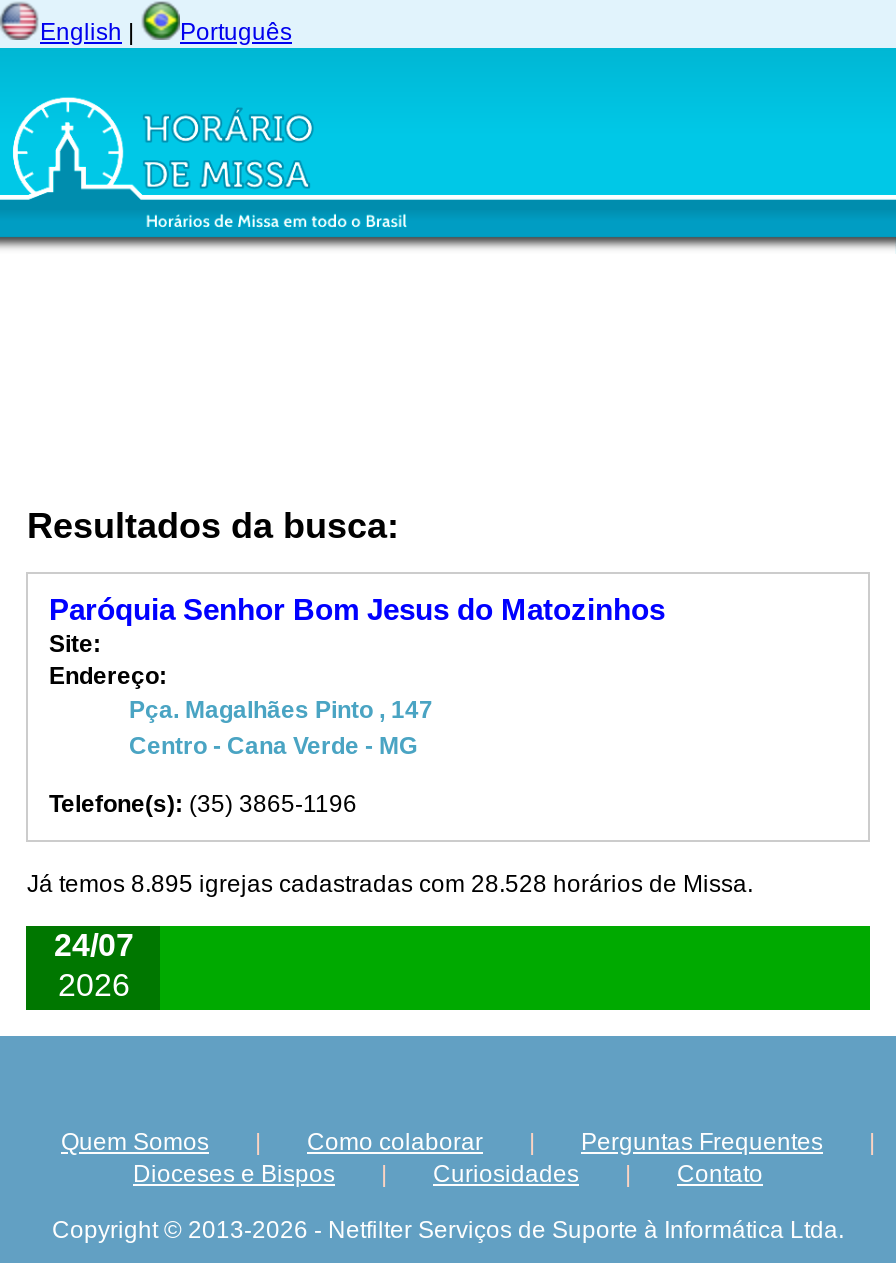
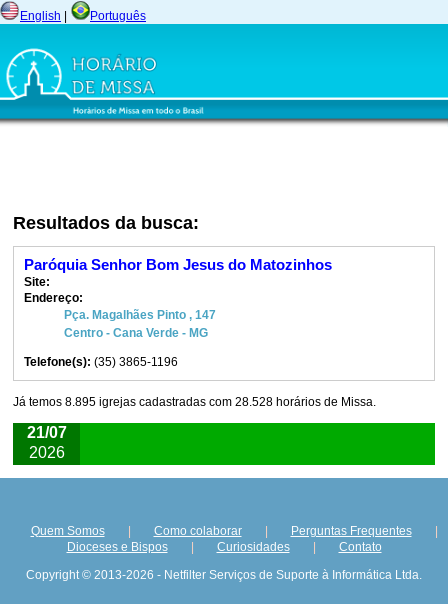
[54,928,134,962] 24/07 -> [27,424,67,441] 21/07

